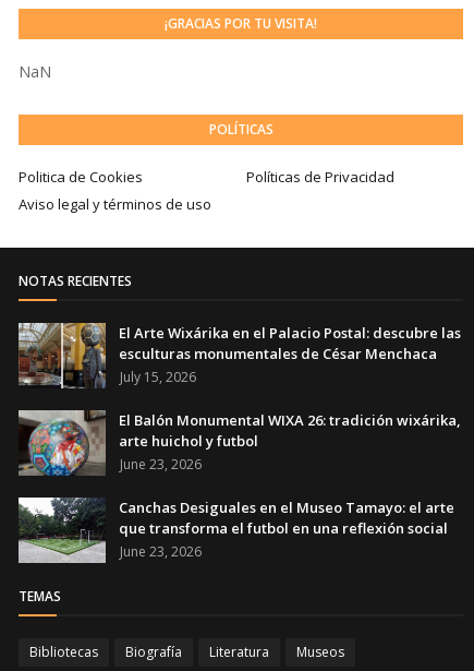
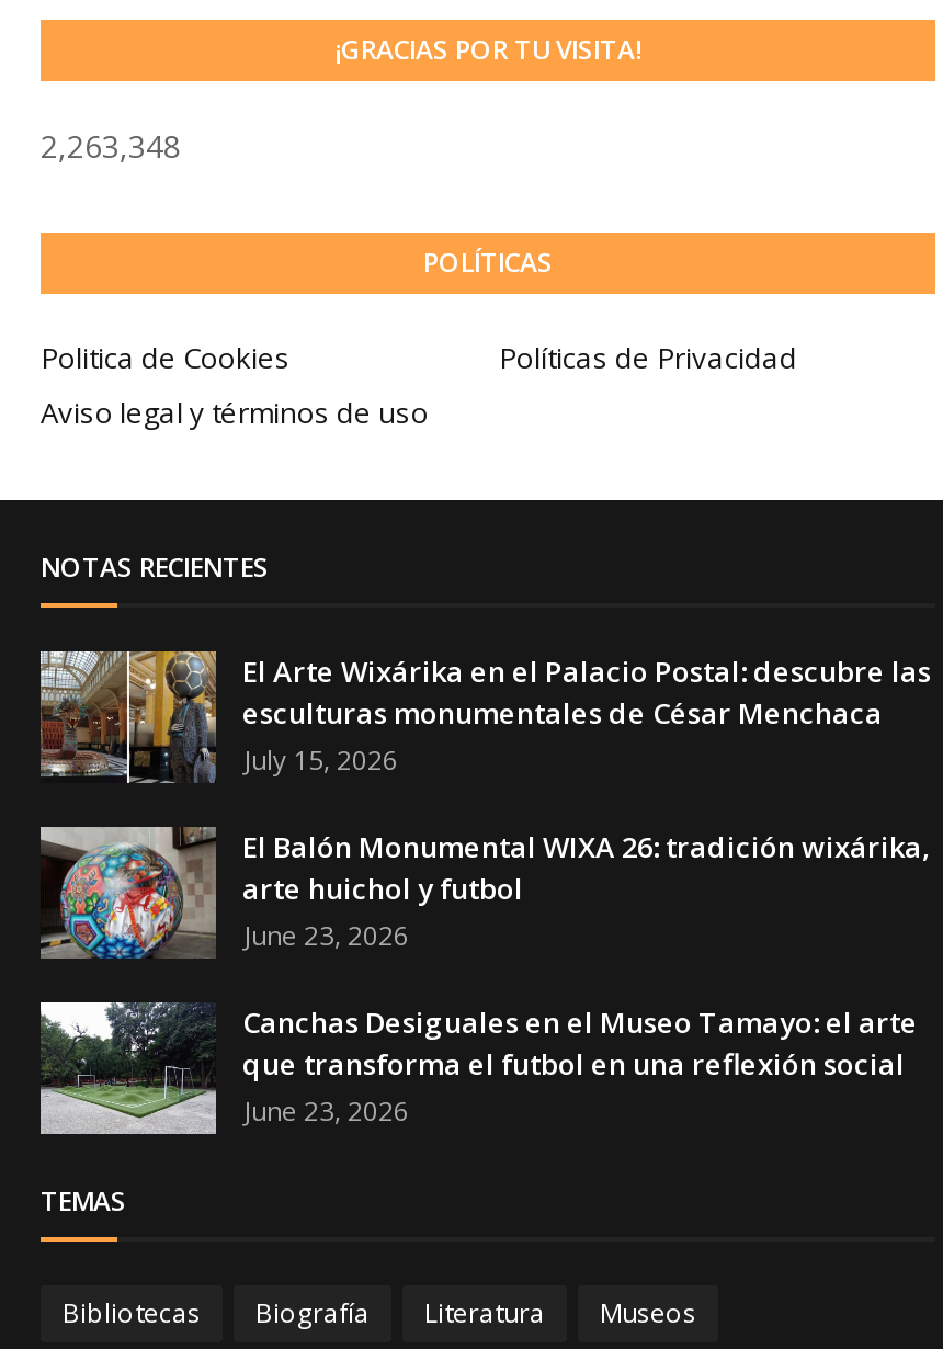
[19,61,51,82] NaN -> [41,125,181,167] 2,263,348

